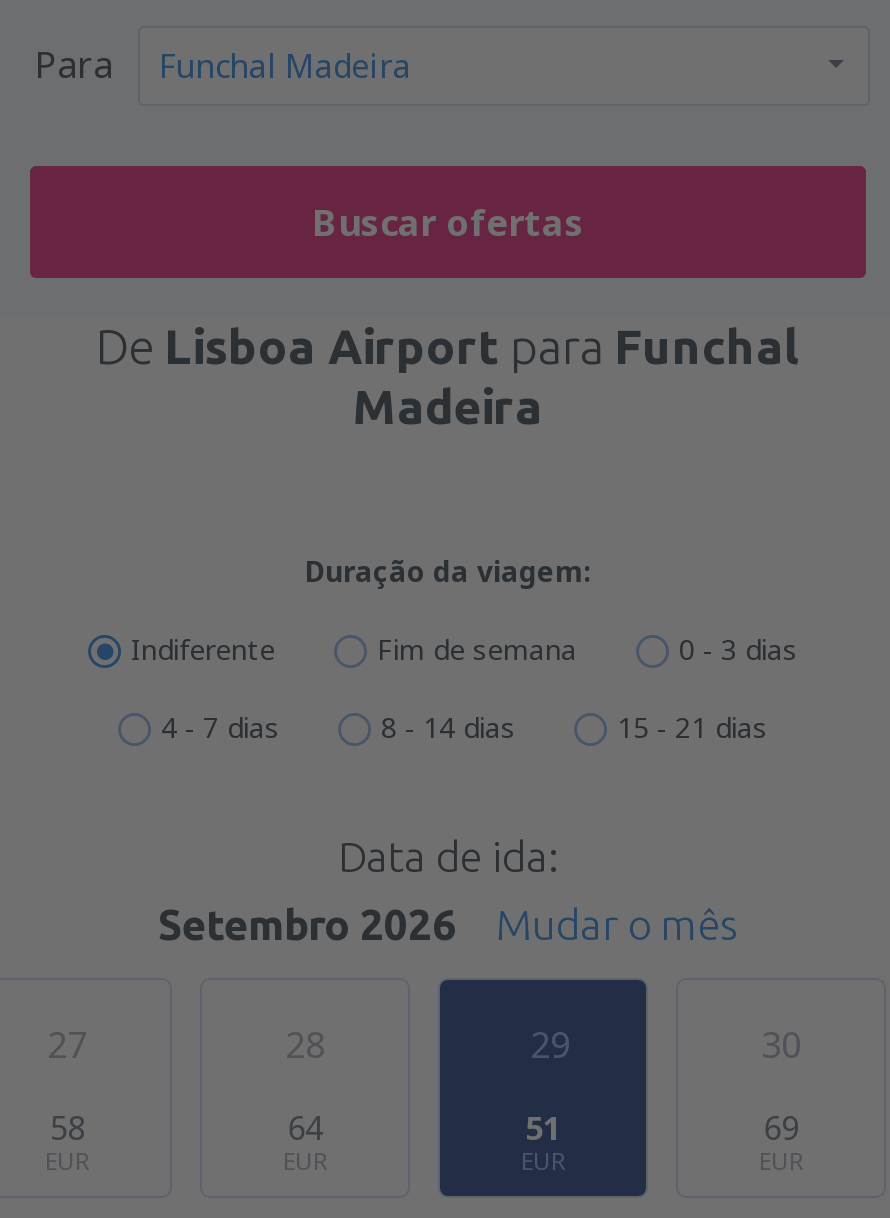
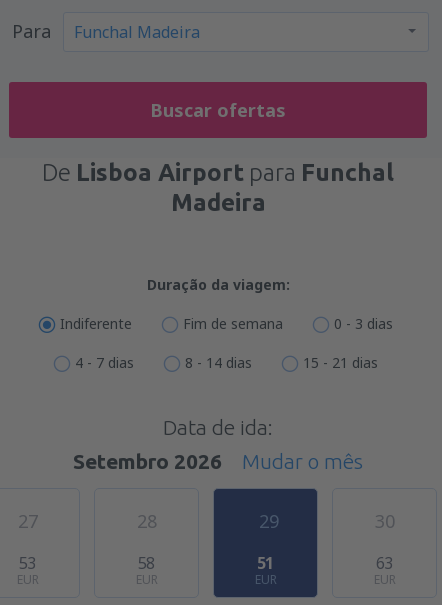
[49,1106,85,1150] 58 -> [19,552,36,574] 53
[287,1106,323,1150] 64 -> [138,552,155,574] 58
[763,1106,799,1150] 69 -> [376,552,393,574] 63

